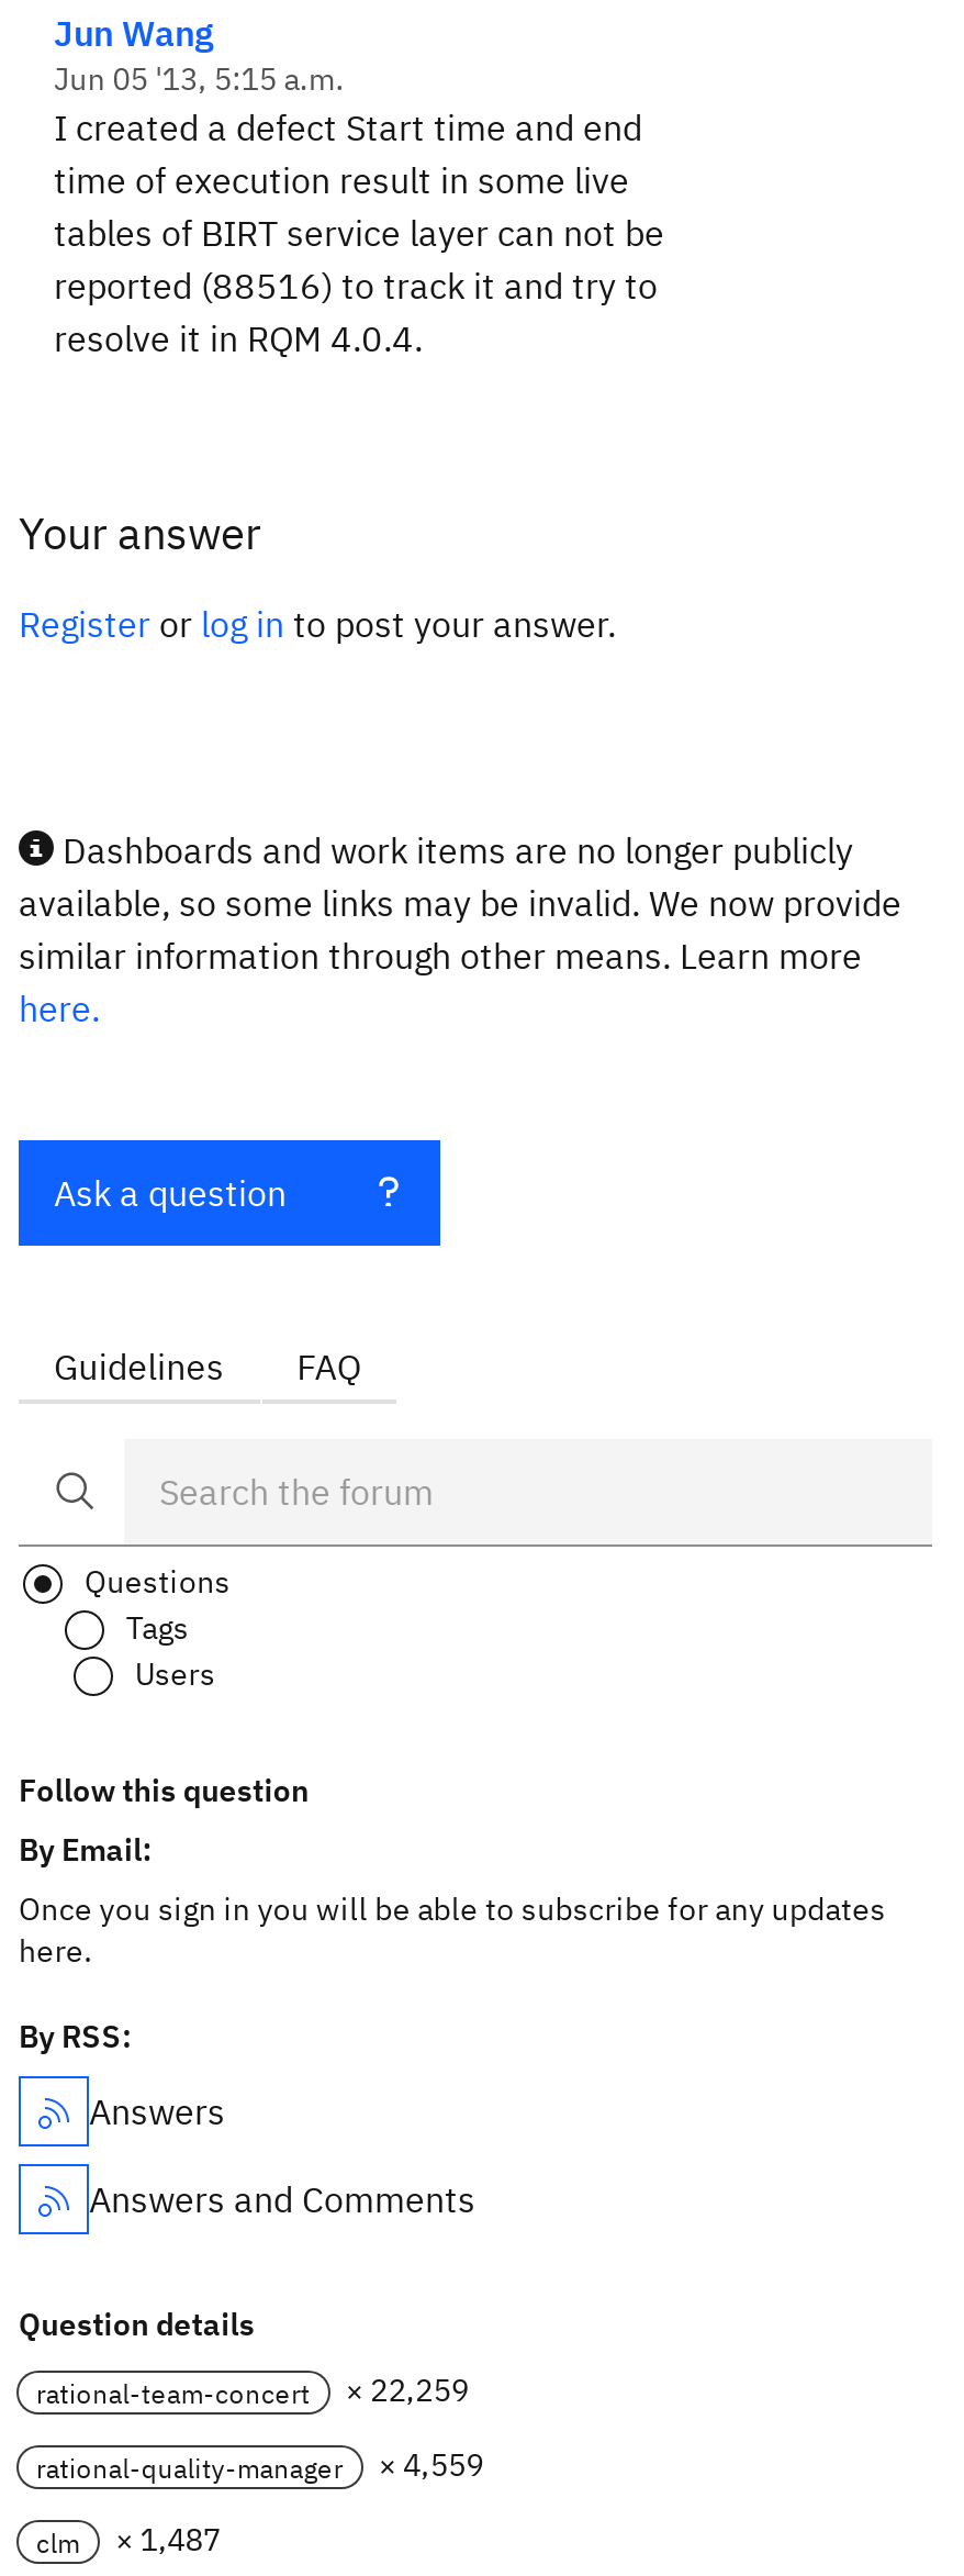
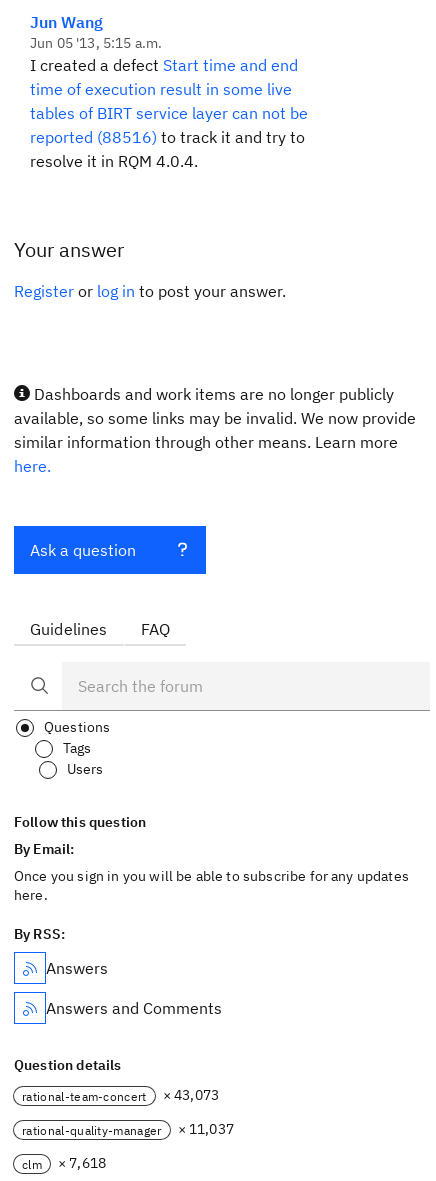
[36,2371,469,2410] rational-team-concert × 22,259 -> [22,1086,219,1104] rational-team-concert × 43,073
[36,2445,484,2485] rational-quality-manager × 4,559 -> [22,1120,234,1138] rational-quality-manager × 11,037
[36,2520,221,2560] clm × 1,487 -> [22,1154,106,1172] clm × 7,618

